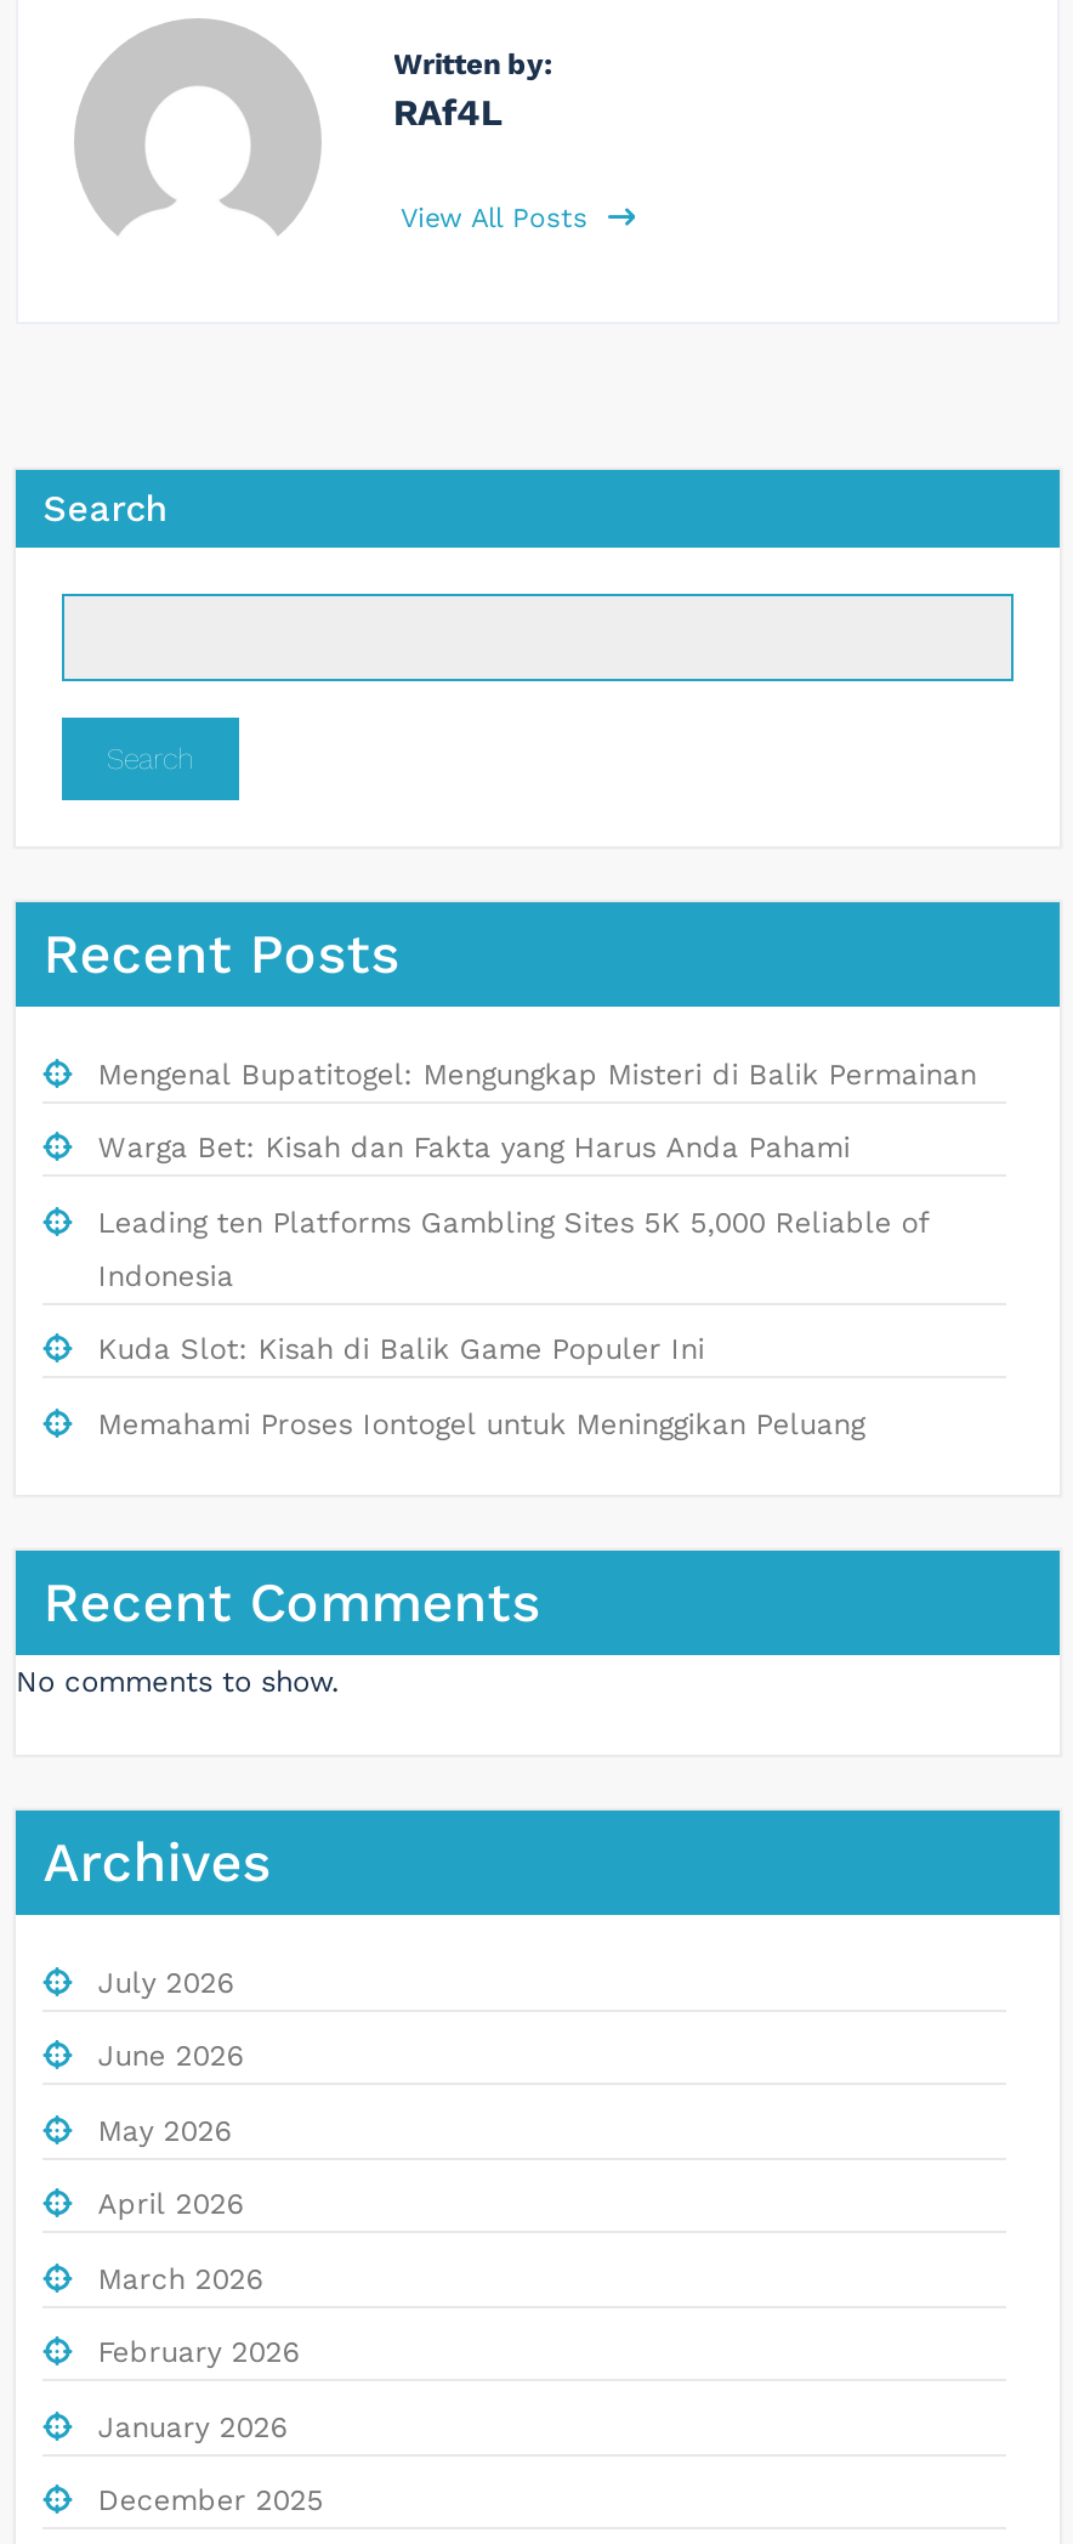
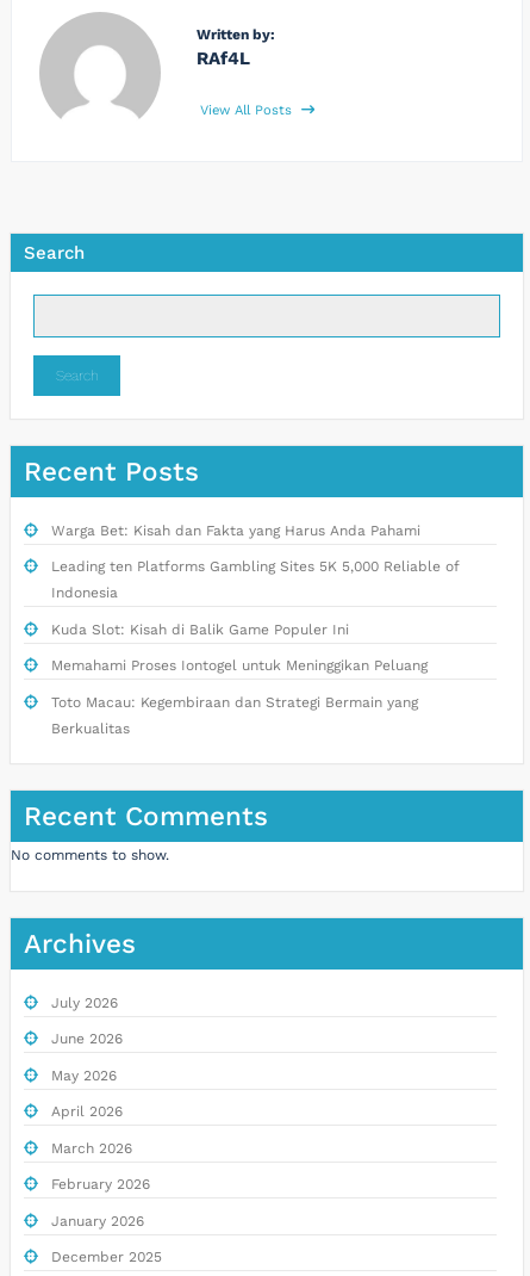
[98,1057,977,1091] Mengenal Bupatitogel: Mengungkap Misteri di Balik Permainan -> none
moved [98,1131,930,1440] -> [51,522,459,674]: Warga Bet: Kisah dan Fakta yang Harus Anda Pahami | Leading ten Platforms Gambling Sites 5K 5,000 Reliable of | Indonesia | Kuda Slot: Kisah di Balik Game Populer Ini | Memahami Proses Iontogel untuk Meninggikan Peluang
none -> [51,694,418,737] Toto Macau: Kegembiraan dan Strategi Bermain yang | Berkualitas

